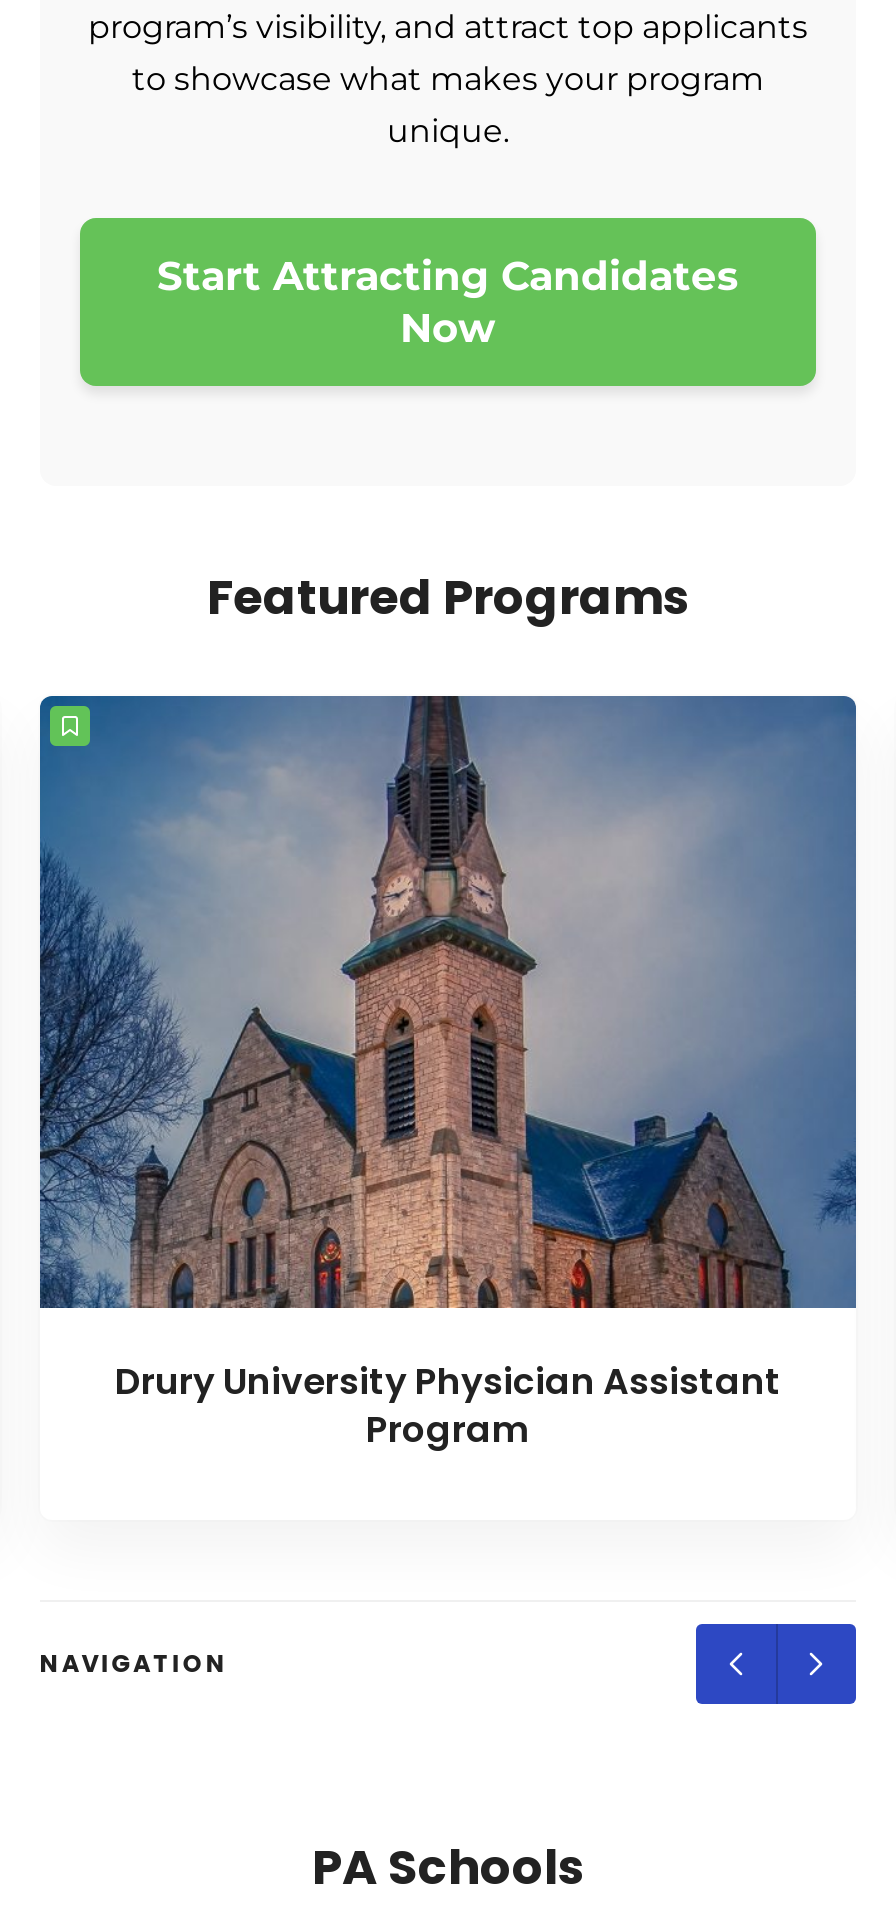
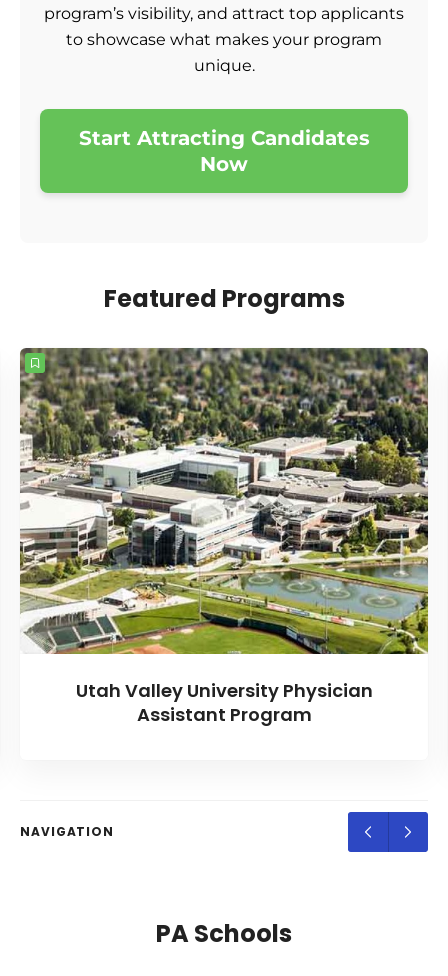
[38,694,858,1453] [image] | Drury University Physician Assistant | Program -> [19,347,429,727] [image] | Utah Valley University Physician | Assistant Program

